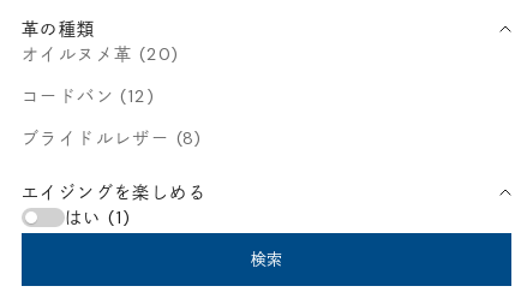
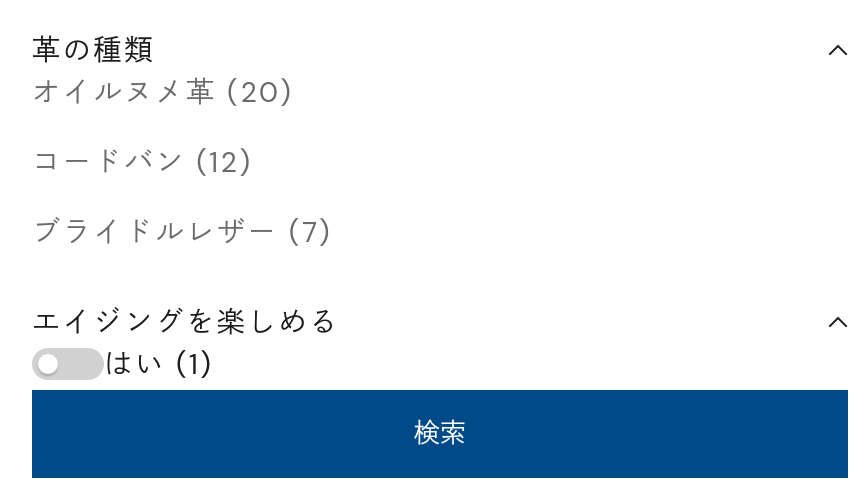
[22,127,203,149] ブライドルレザー (8) -> [32,213,334,249] ブライドルレザー (7)

